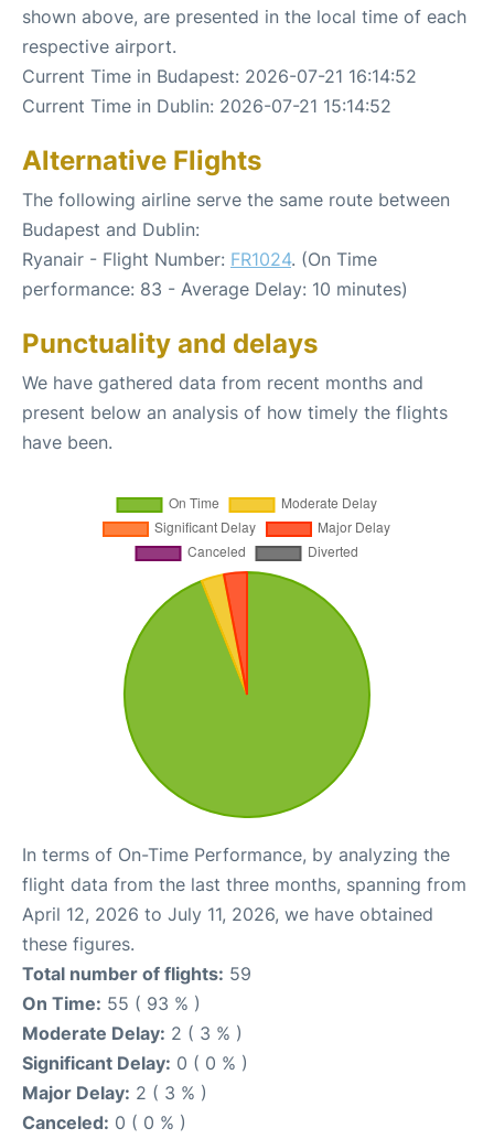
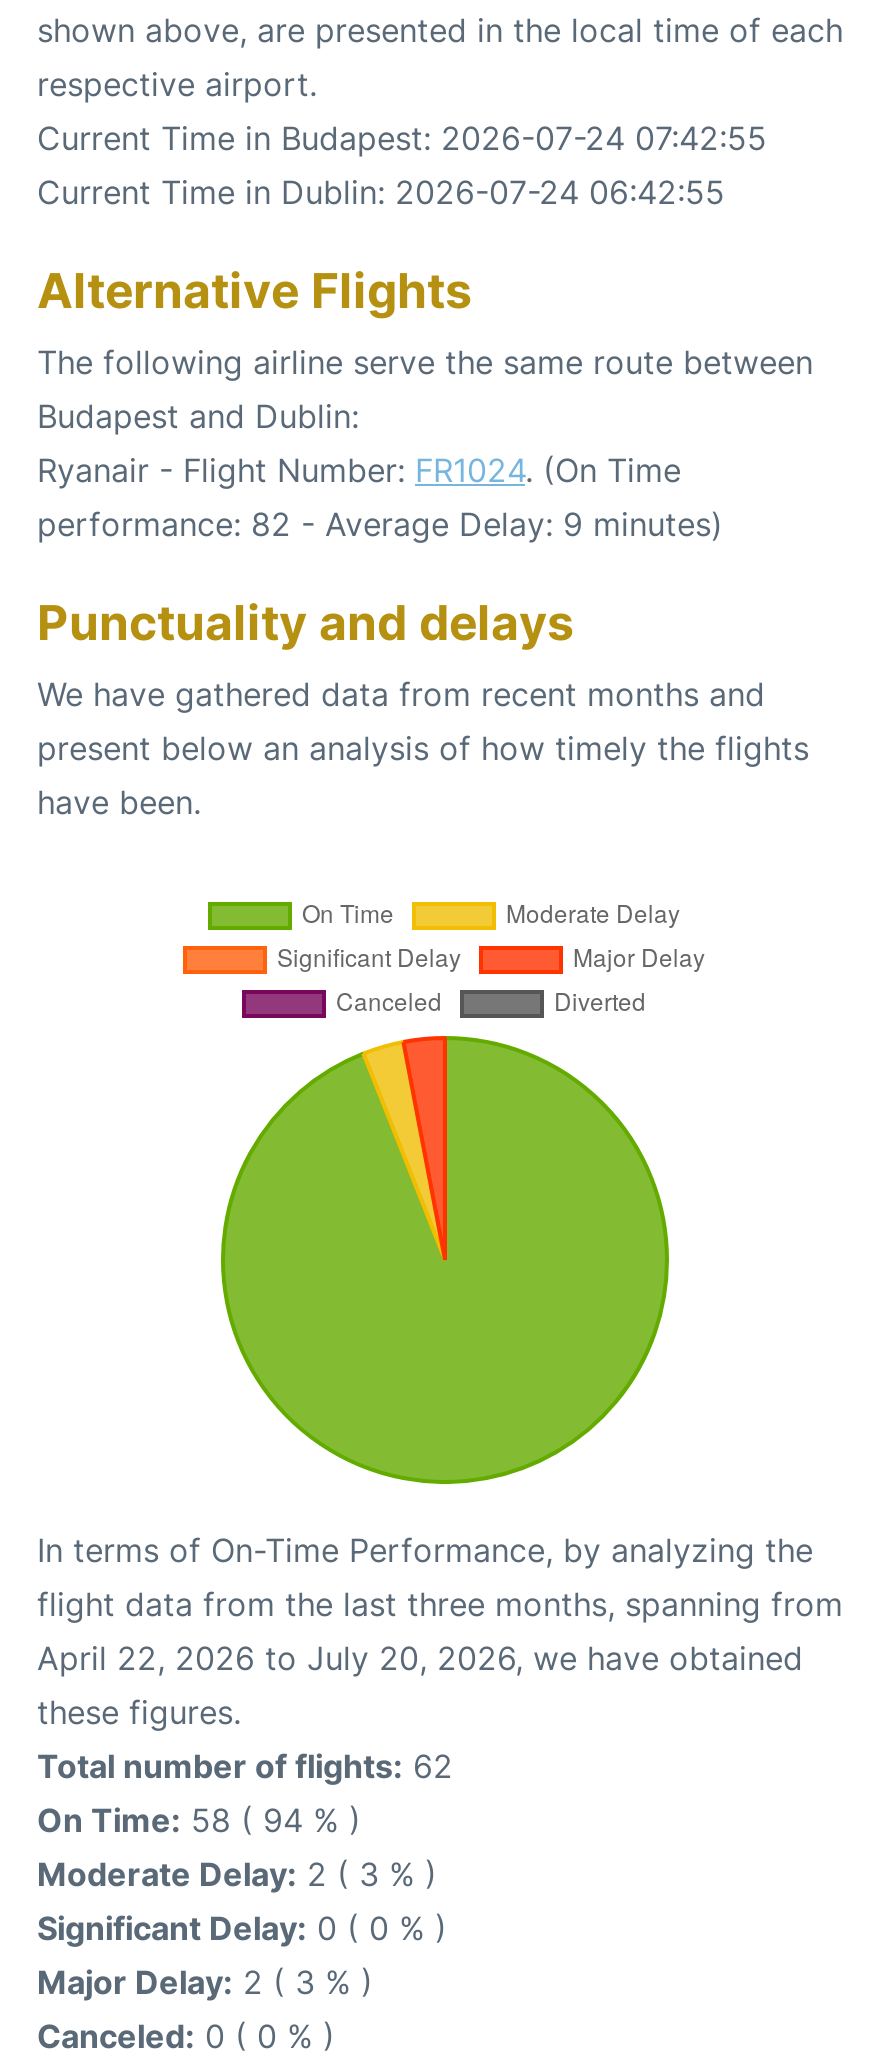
[22,65,417,87] Current Time in Budapest: 2026-07-21 16:14:52 -> [37,117,767,157] Current Time in Budapest: 2026-07-24 07:42:55
[22,94,391,116] Current Time in Dublin: 2026-07-21 15:14:52 -> [37,171,725,211] Current Time in Dublin: 2026-07-24 06:42:55
[22,277,408,299] performance: 83 - Average Delay: 10 minutes) -> [37,503,723,543] performance: 82 - Average Delay: 9 minutes)
[22,903,433,925] April 12, 2026 to July 11, 2026, we have obtained -> [37,1637,803,1677] April 22, 2026 to July 20, 2026, we have obtained
[22,962,251,984] Total number of flights: 59 -> [37,1745,453,1785] Total number of flights: 62
[22,992,201,1014] On Time: 55 ( 93 % ) -> [37,1799,361,1839] On Time: 58 ( 94 % )

